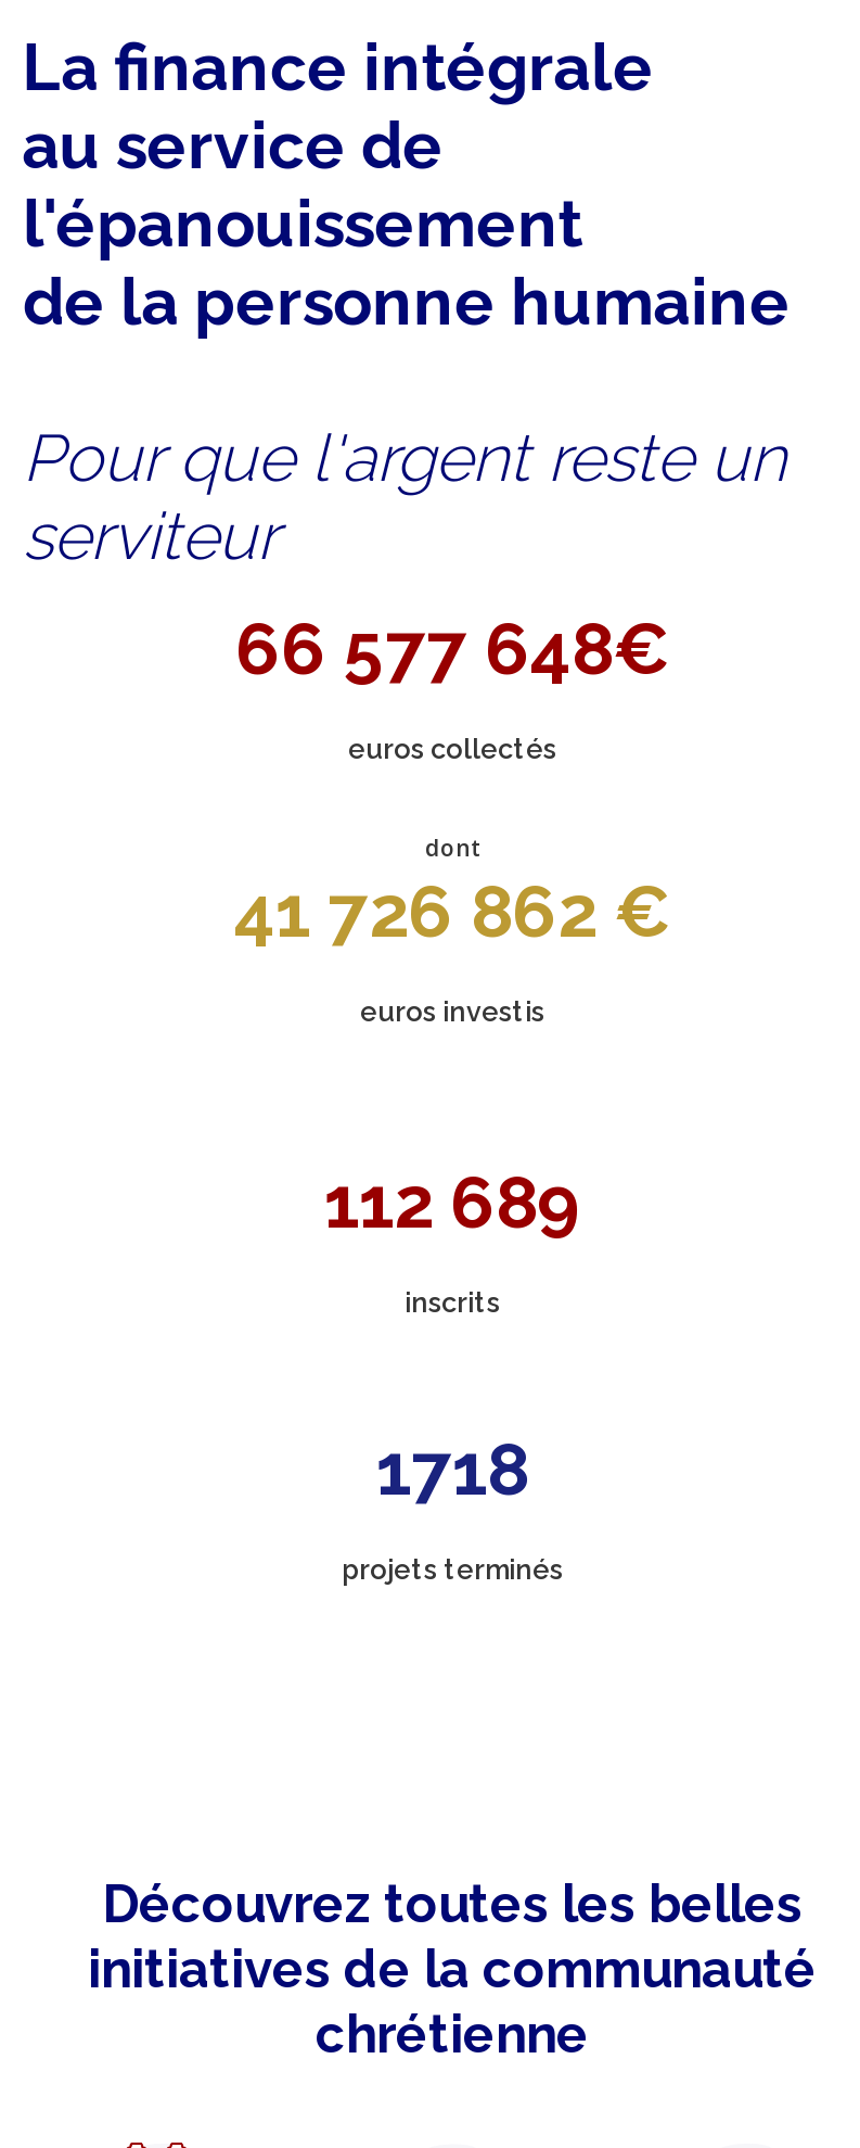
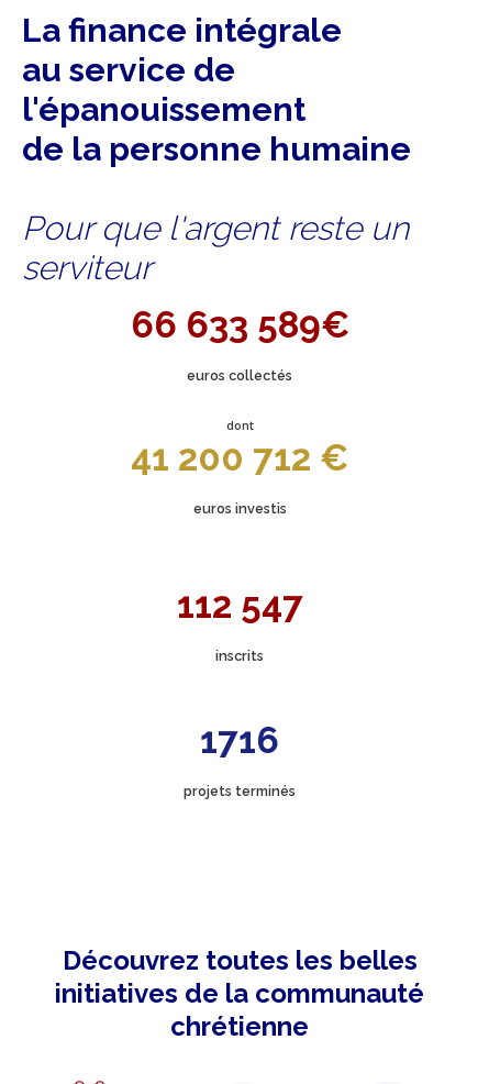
[235,607,669,692] 66 577 648€ -> [130,304,349,347] 66 633 589€
[234,870,670,954] 41 726 862 € -> [131,437,348,479] 41 200 712 €
[324,1160,580,1244] 112 689 -> [176,583,303,626] 112 547
[376,1428,528,1513] 1718 -> [200,719,279,762] 1716

